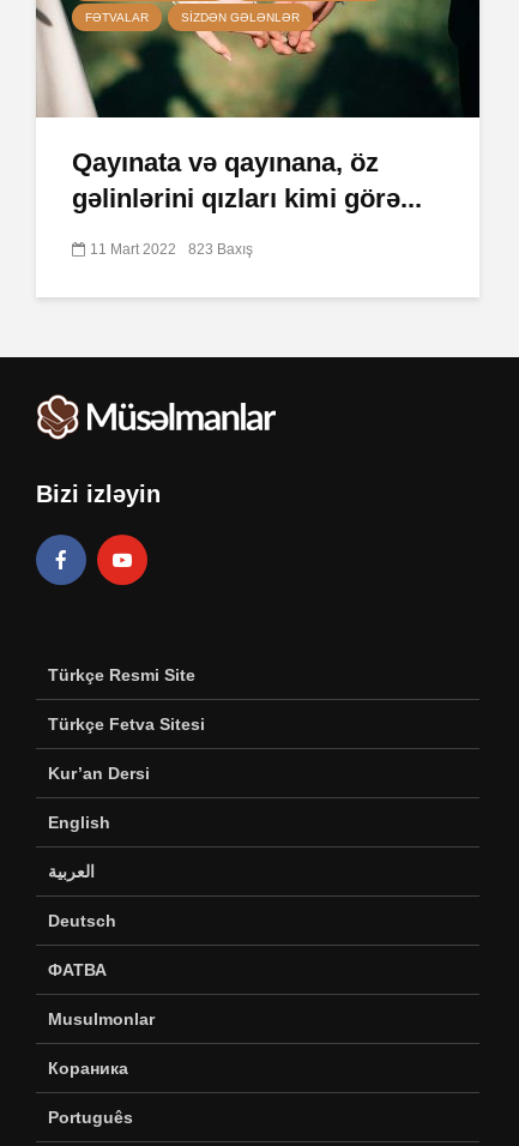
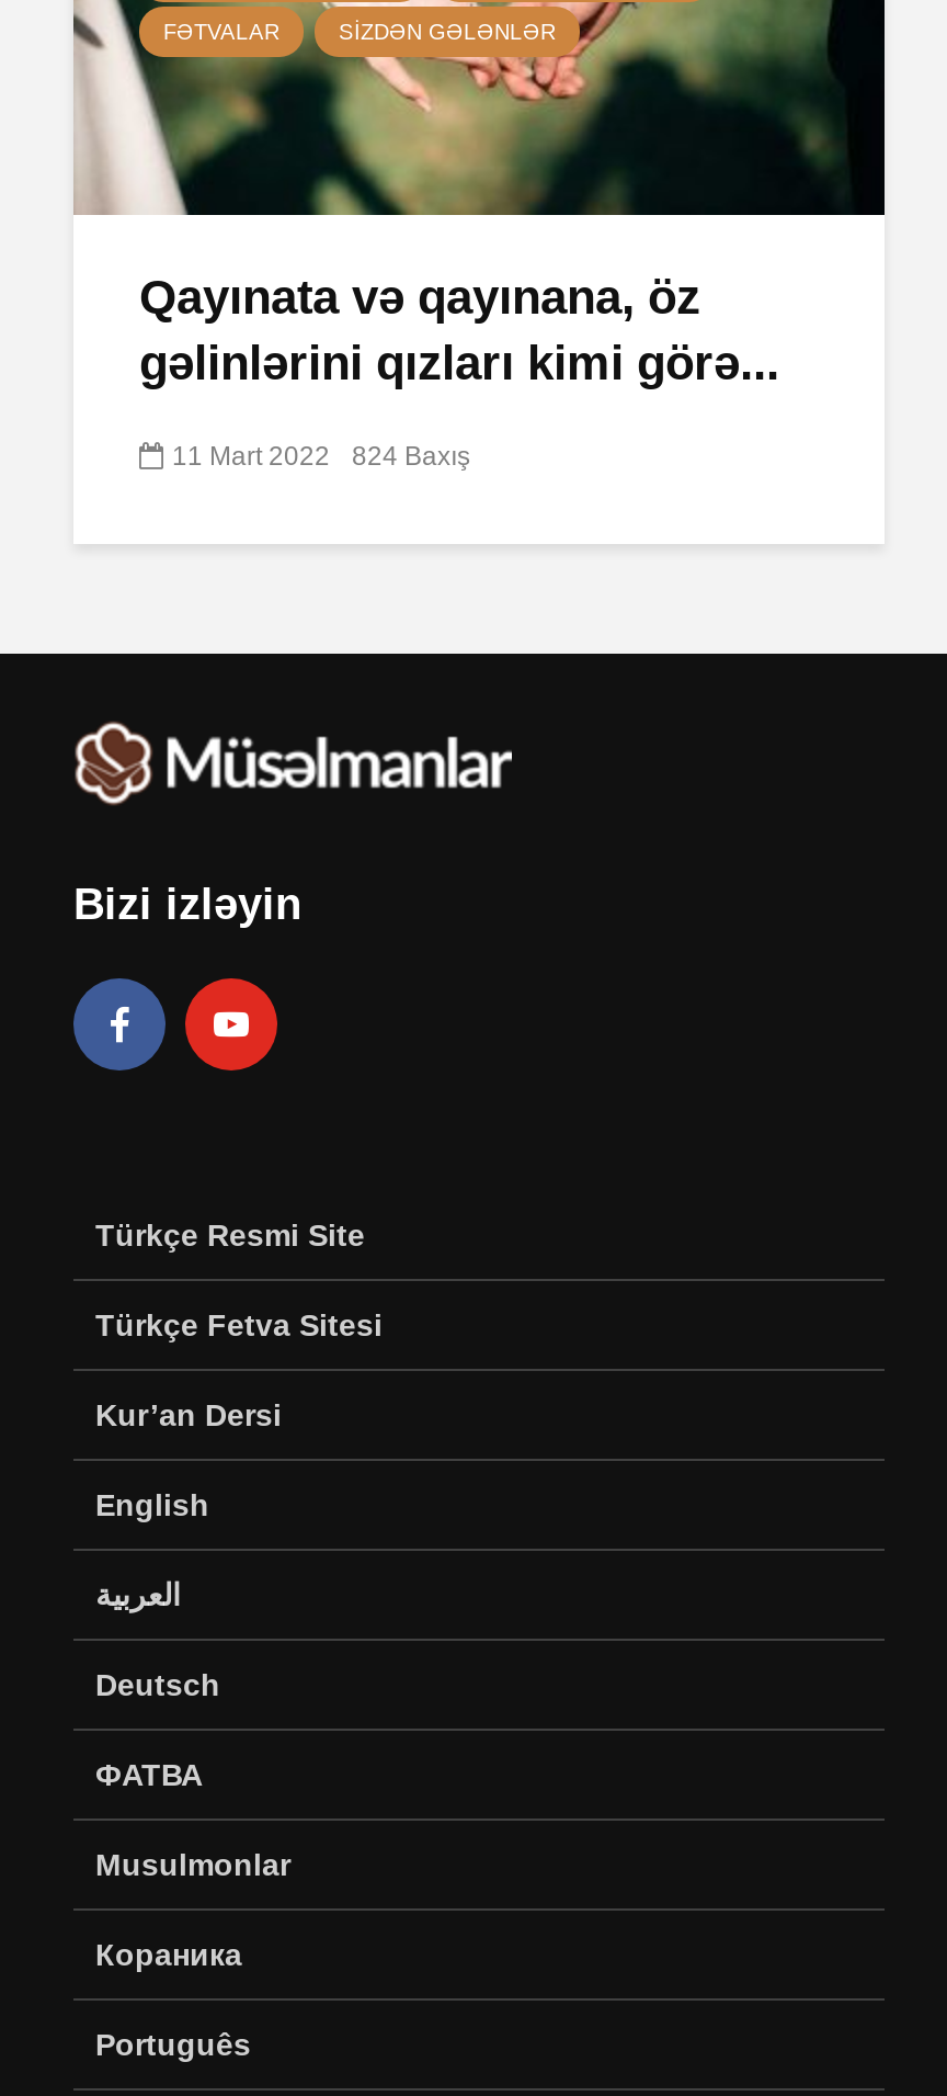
[90,241,253,257] 11 Mart 2022 823 Baxış -> [172,440,470,471] 11 Mart 2022 824 Baxış

